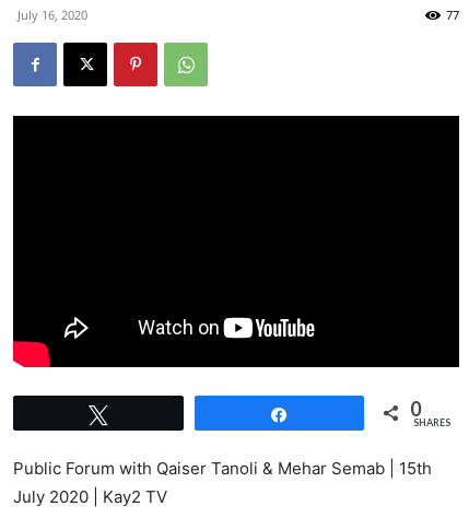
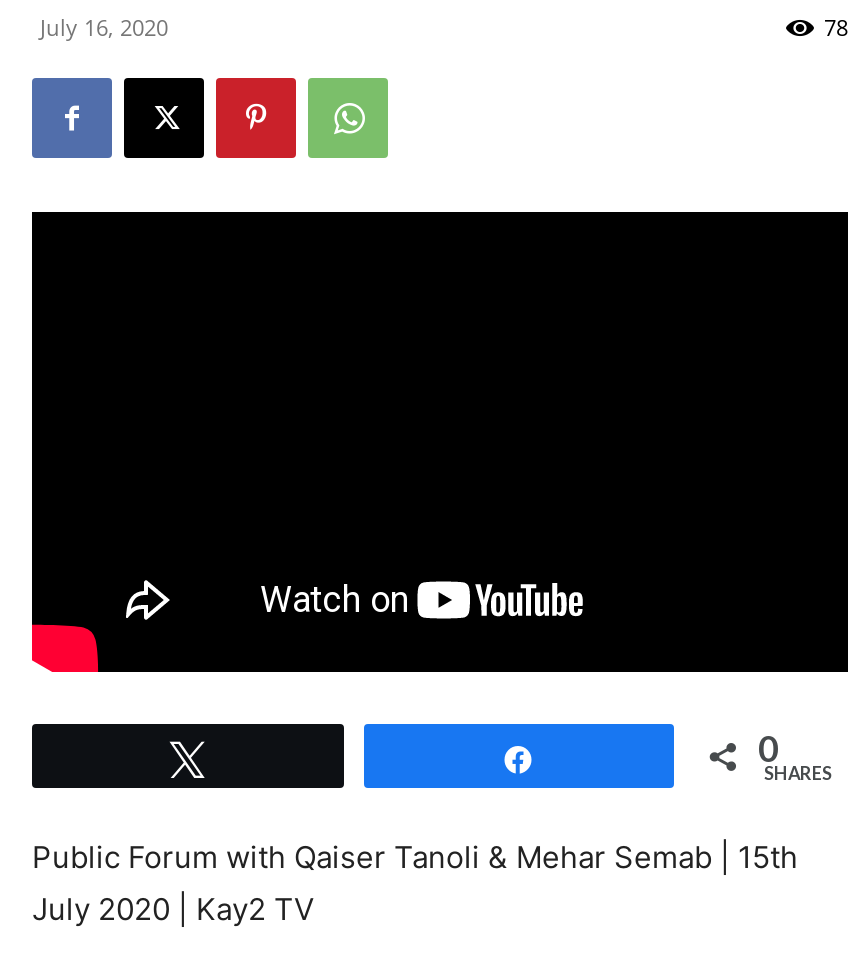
[446,7,459,23] 77 -> [824,12,848,42] 78

